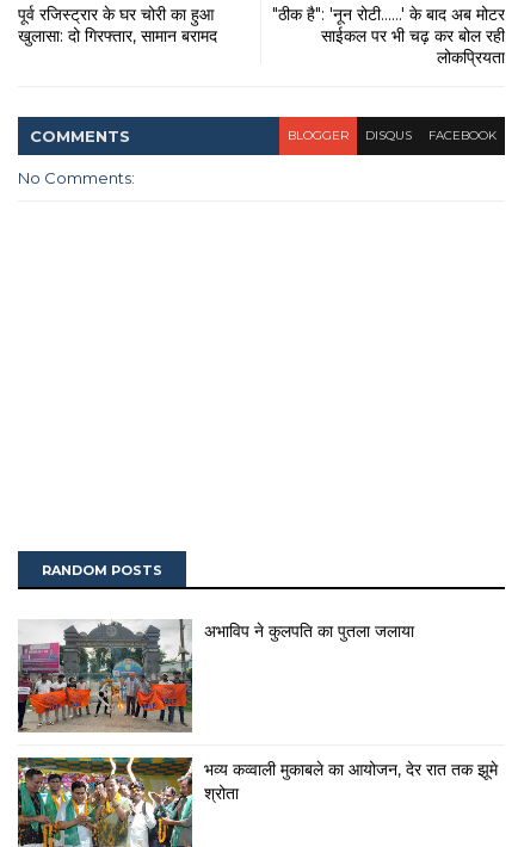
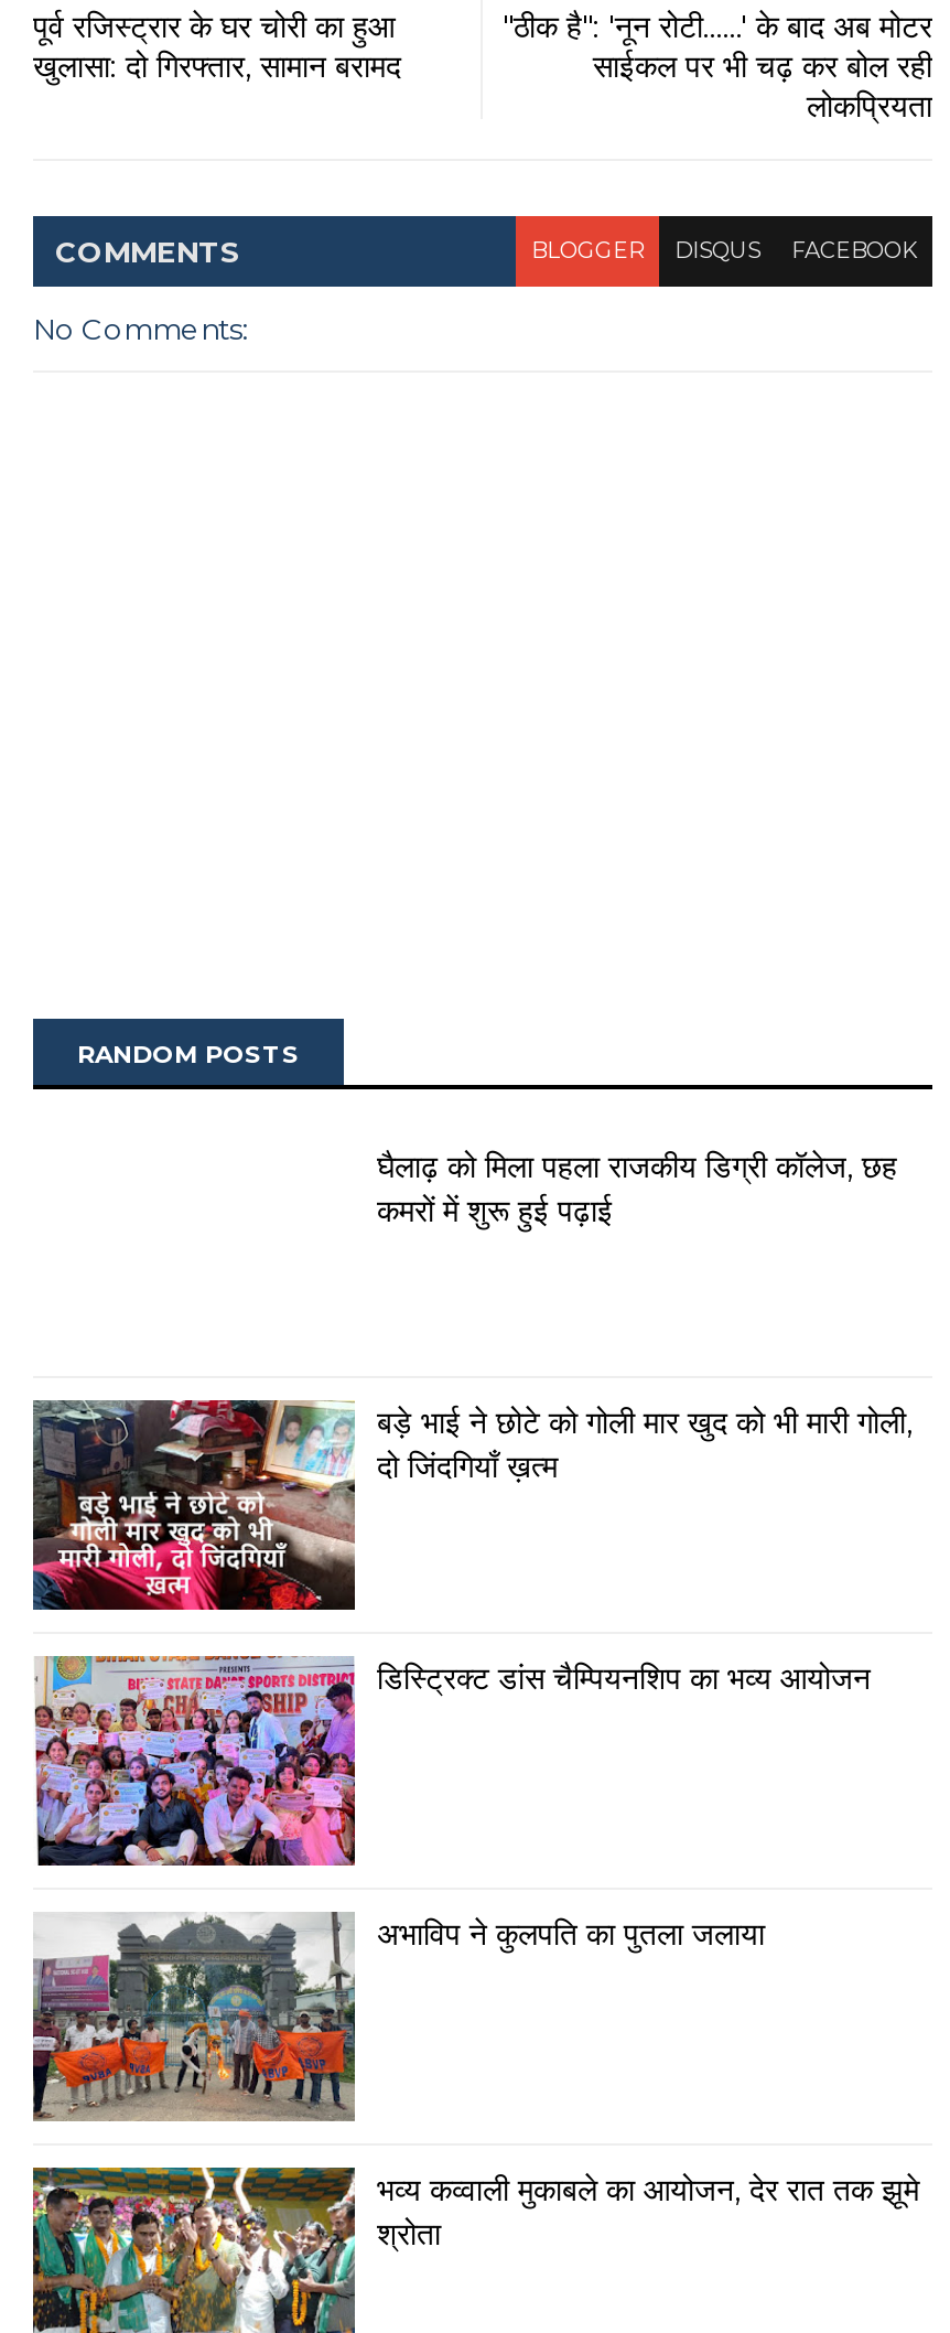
none -> [31,1398,913,1612] [image] | बड़े भाई ने छोटे को गोली मार खुद को भी मारी गोली, | दो जिंदगियाँ ख़त्म
none -> [33,1654,871,1868] [image] | डिस्ट्रिक्ट डांस चैम्पियनशिप का भव्य आयोजन
none -> [377,1147,897,1231] घैलाढ़ को मिला पहला राजकीय डिग्री कॉलेज, छह | कमरों में शुरू हुई पढ़ाई

